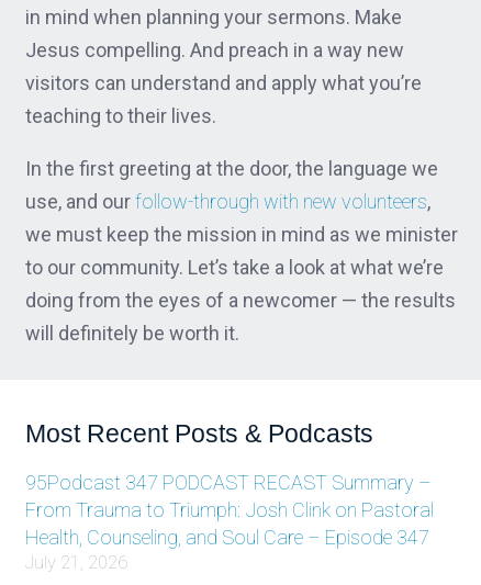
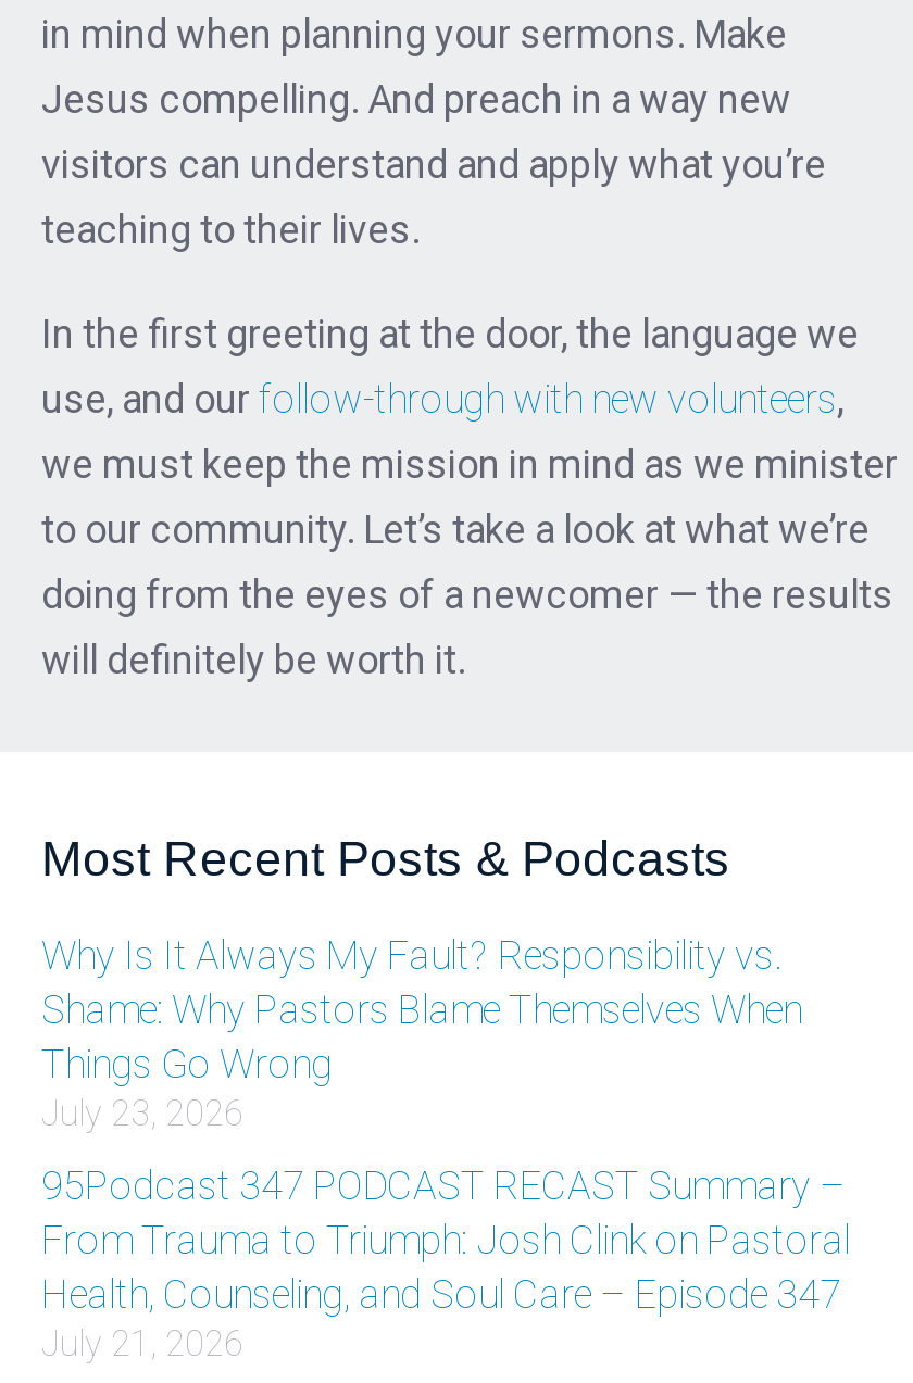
none -> [41,933,802,1135] Why Is It Always My Fault? Responsibility vs. | Shame: Why Pastors Blame Themselves When | Things Go Wrong | July 23, 2026

